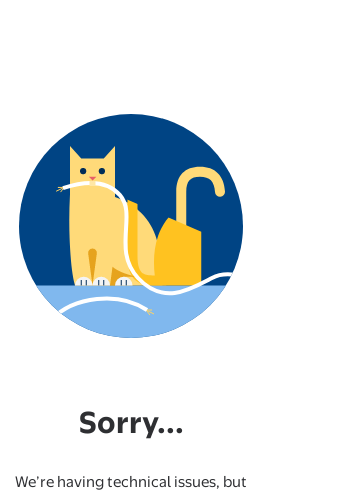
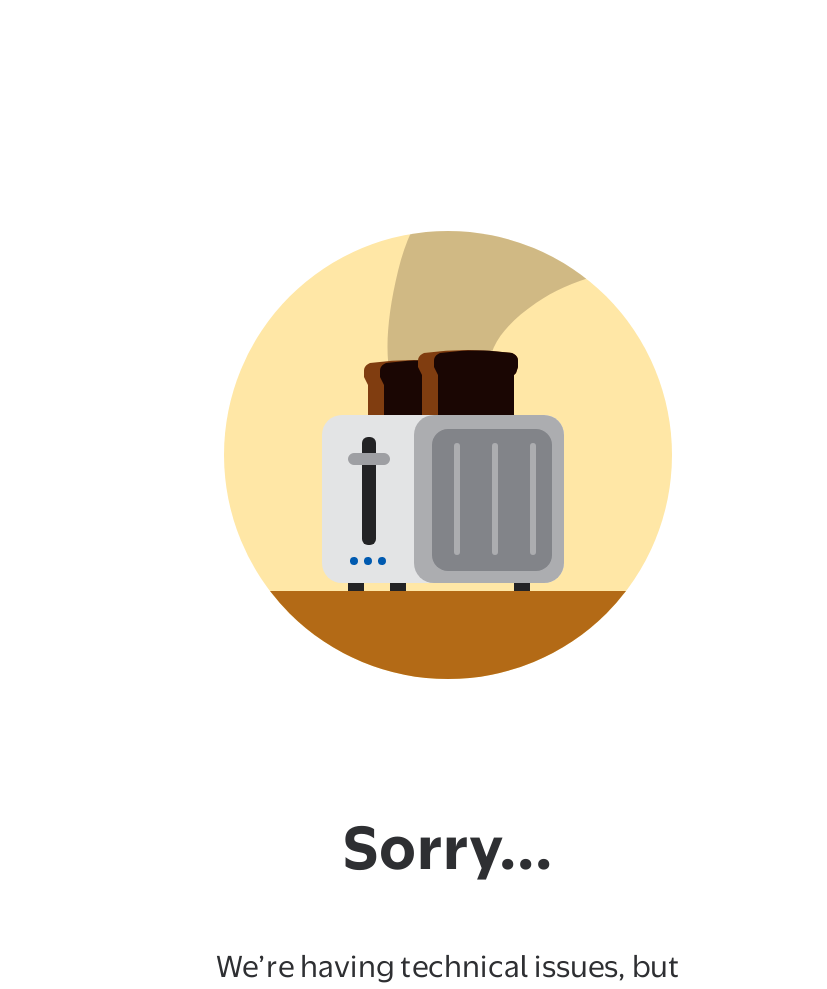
[18,113,244,339] [image] -> [224,229,672,681] [image]

